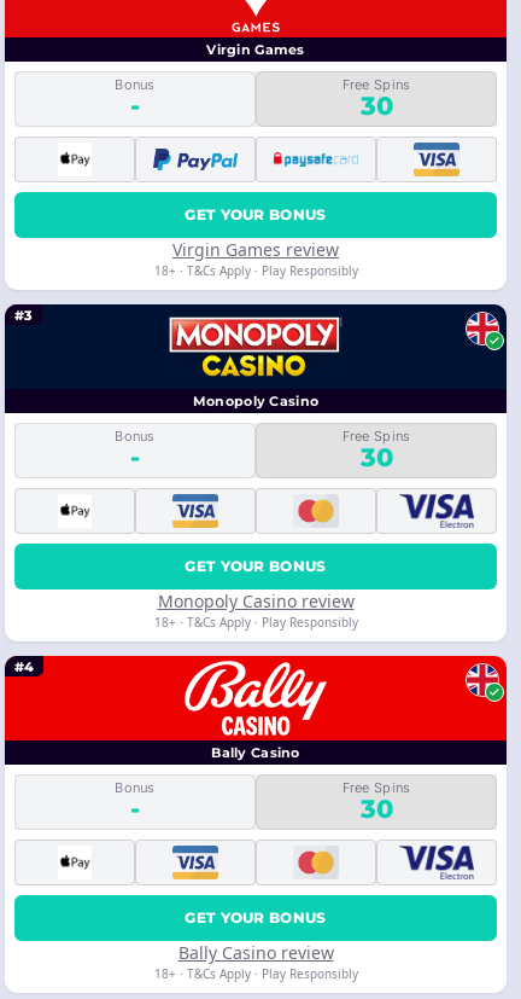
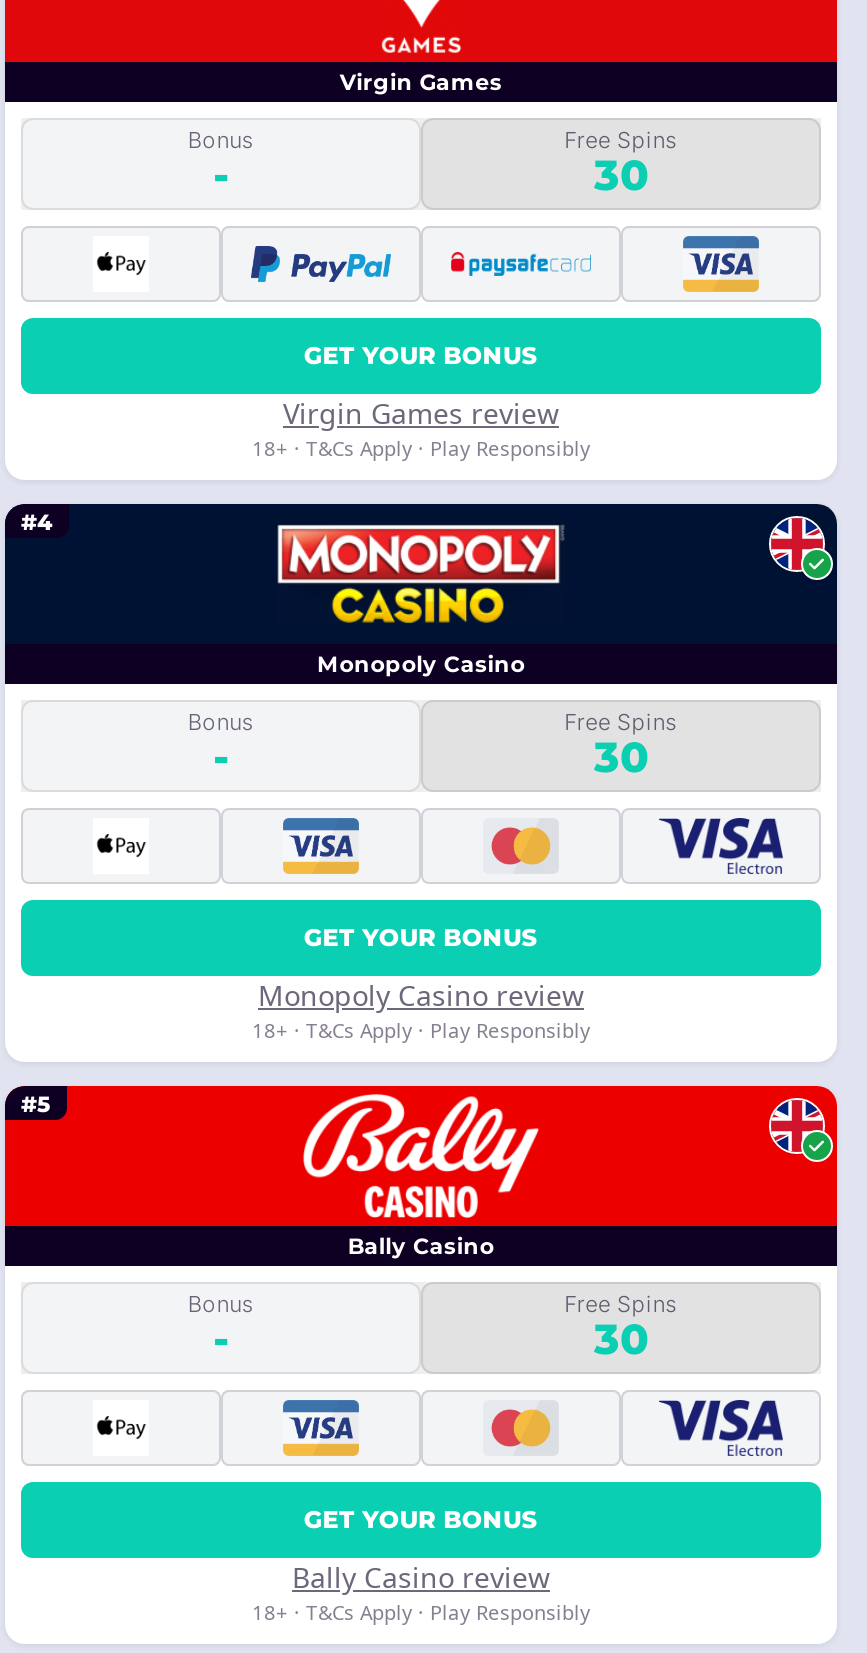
[14,307,33,324] #3 -> [21,508,53,536] #4
[14,658,34,675] #4 -> [21,1090,51,1118] #5

